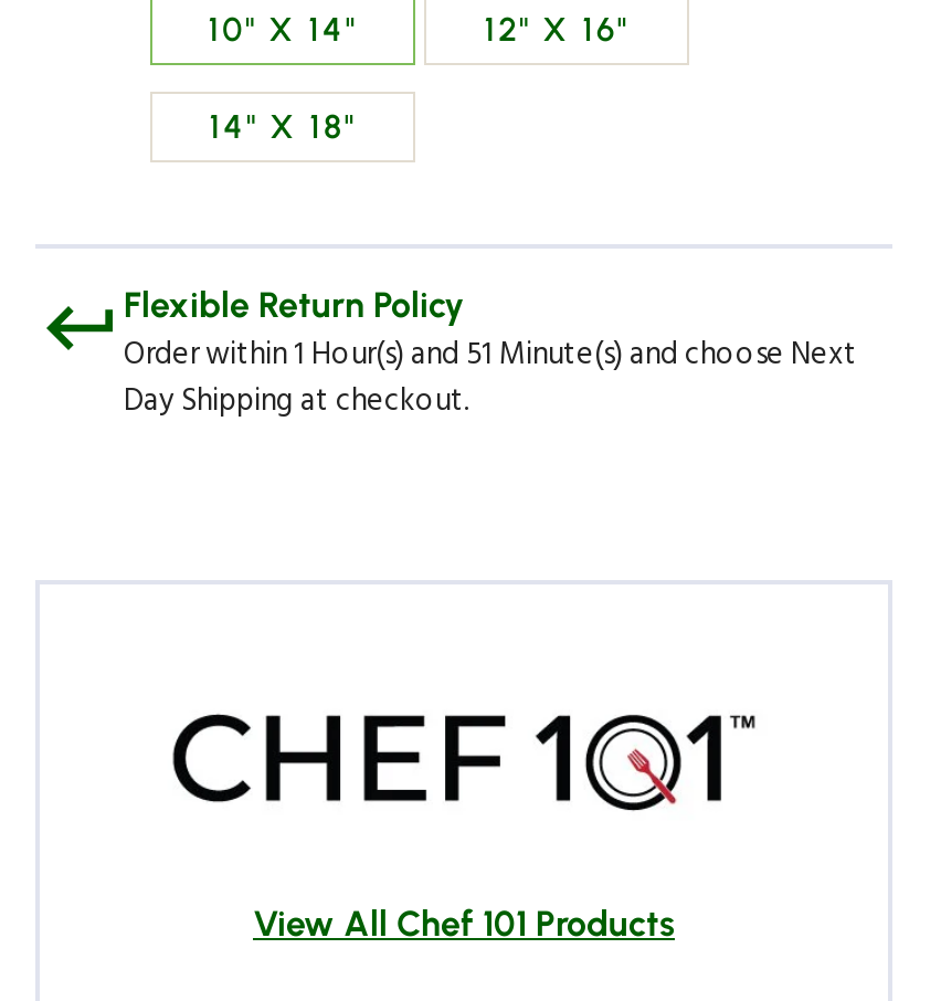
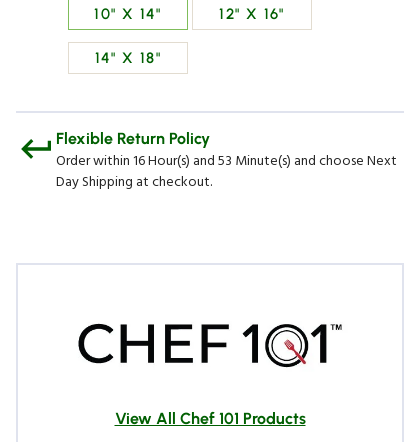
[124,333,857,386] Order within 1 Hour(s) and 51 Minute(s) and choose Next -> [56,151,397,175] Order within 16 Hour(s) and 53 Minute(s) and choose Next

